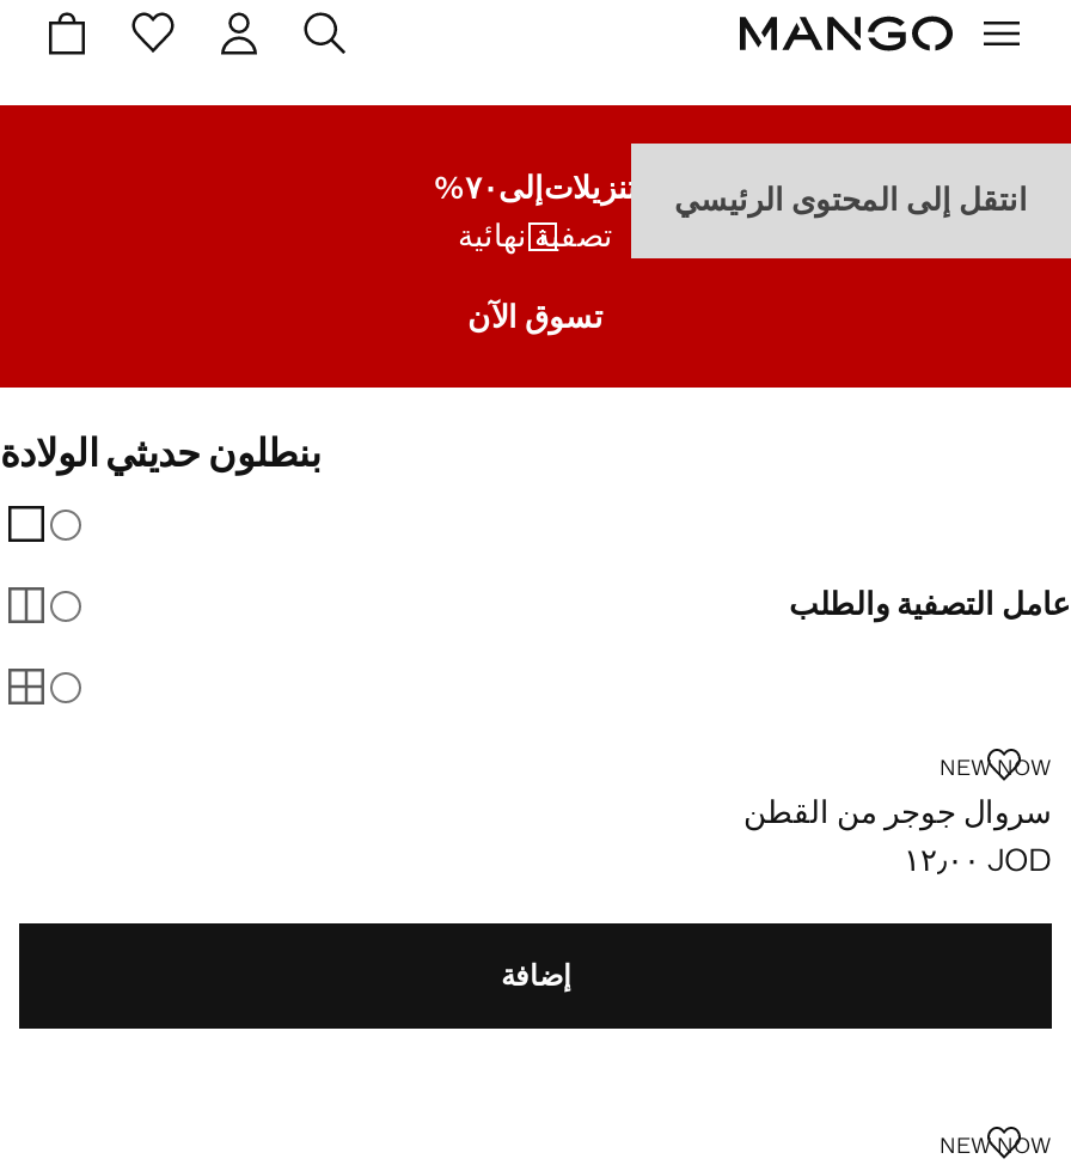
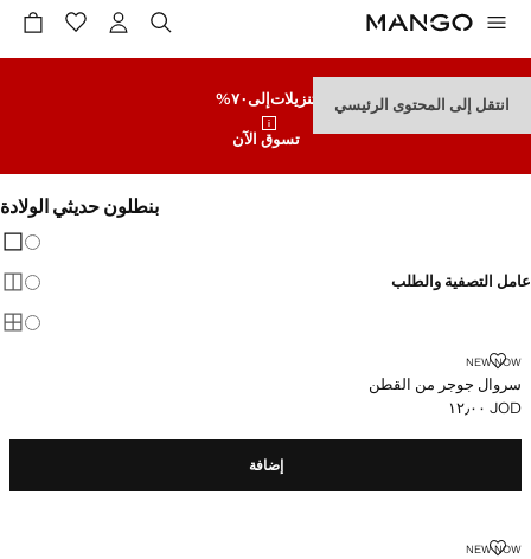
[458,215,613,256] تصفية نهائية -> none

